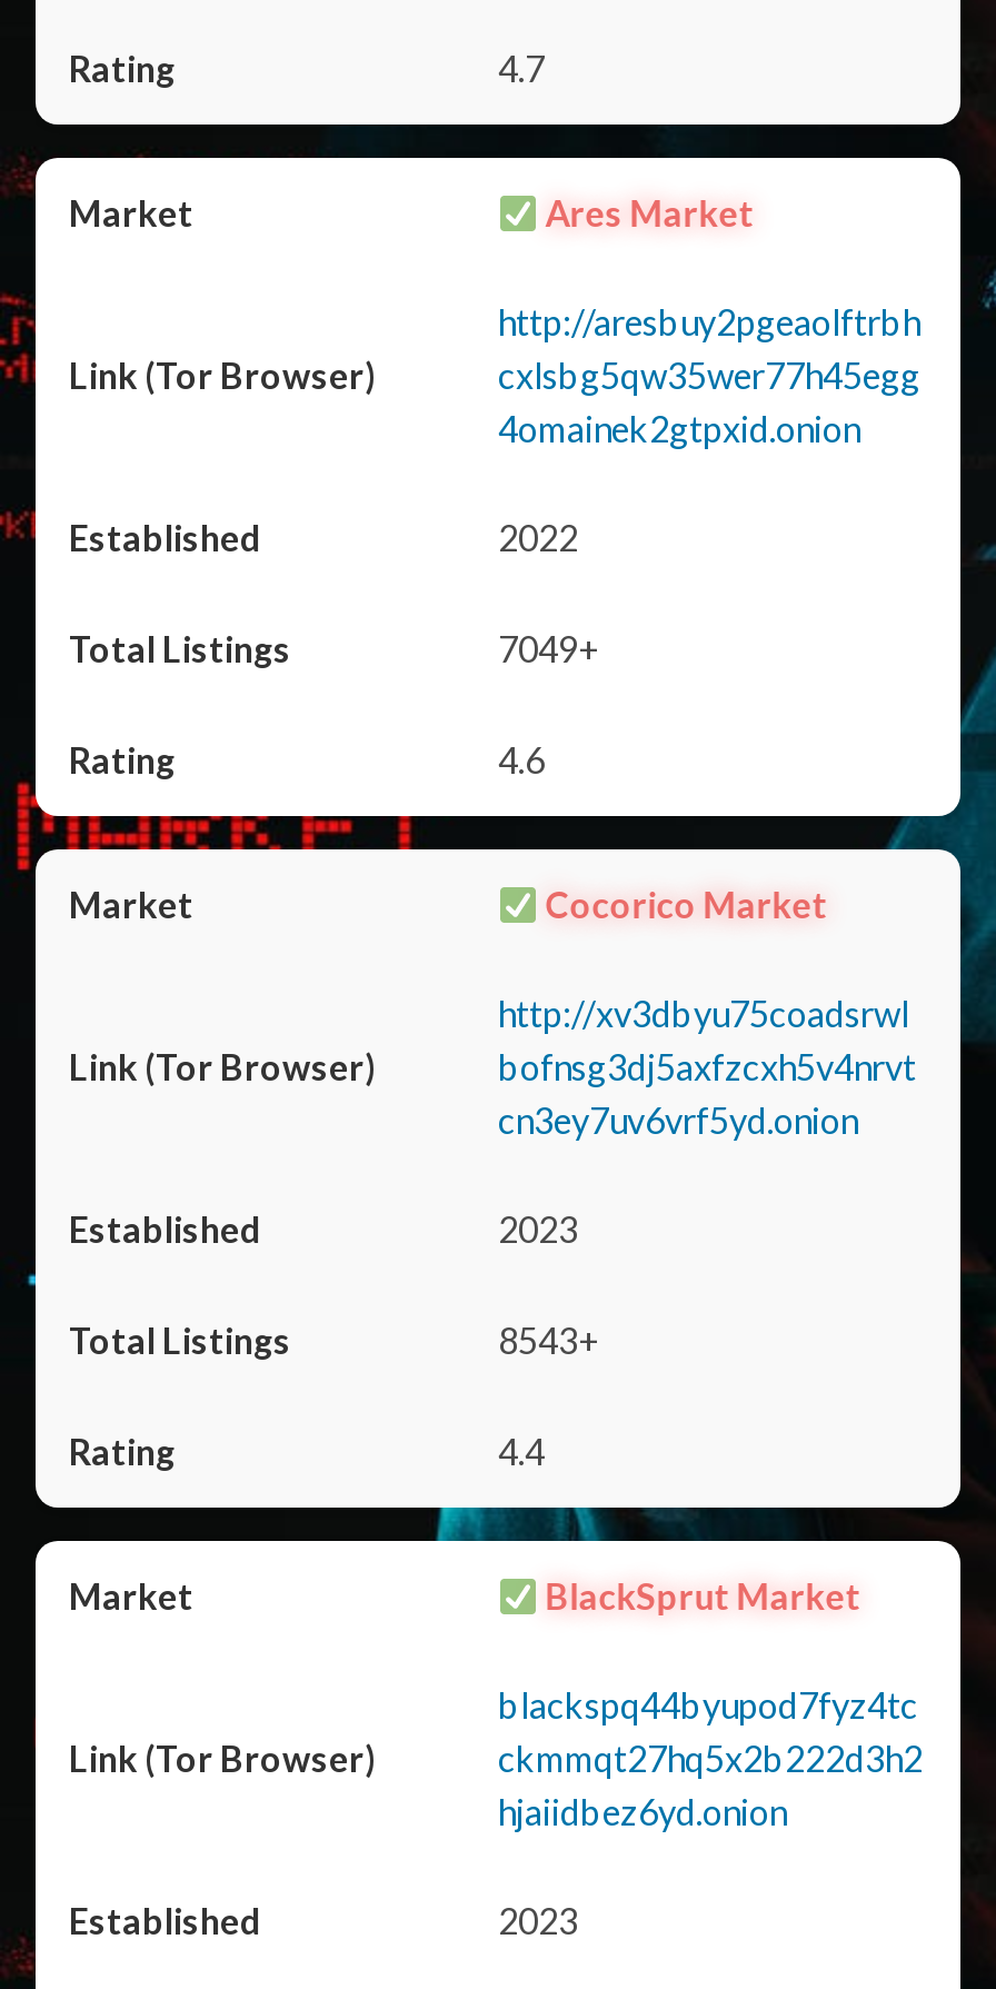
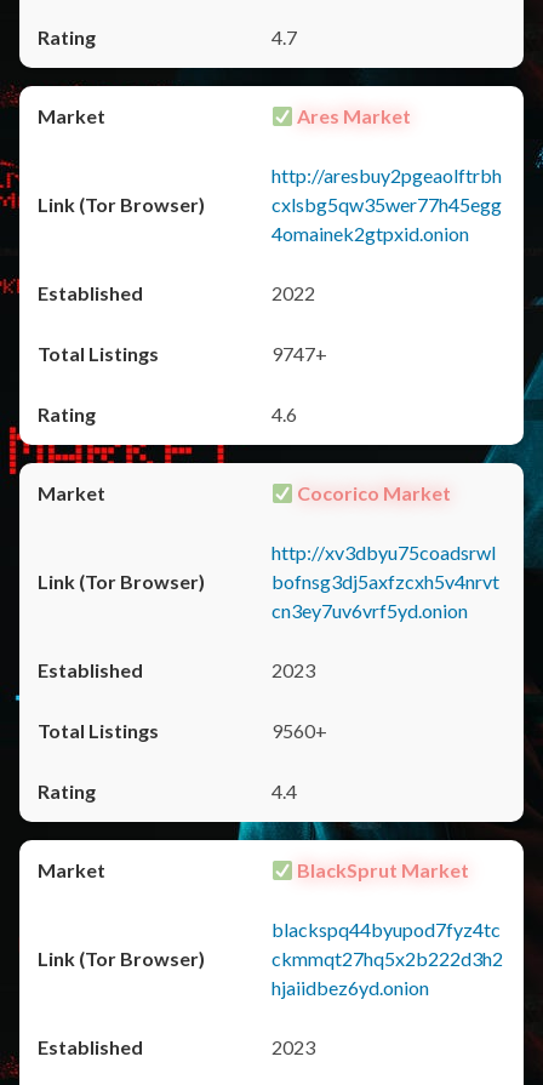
[498,627,600,669] 7049+ -> [271,342,327,365] 9747+
[498,1319,600,1361] 8543+ -> [271,719,327,742] 9560+

